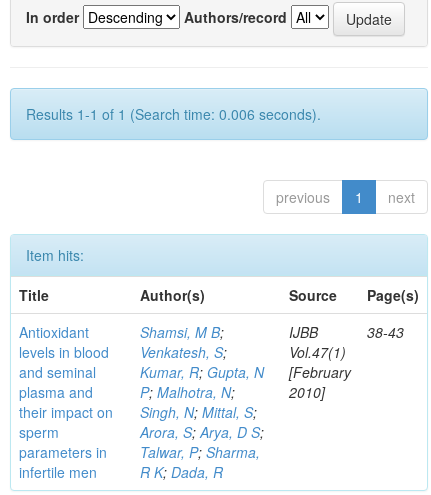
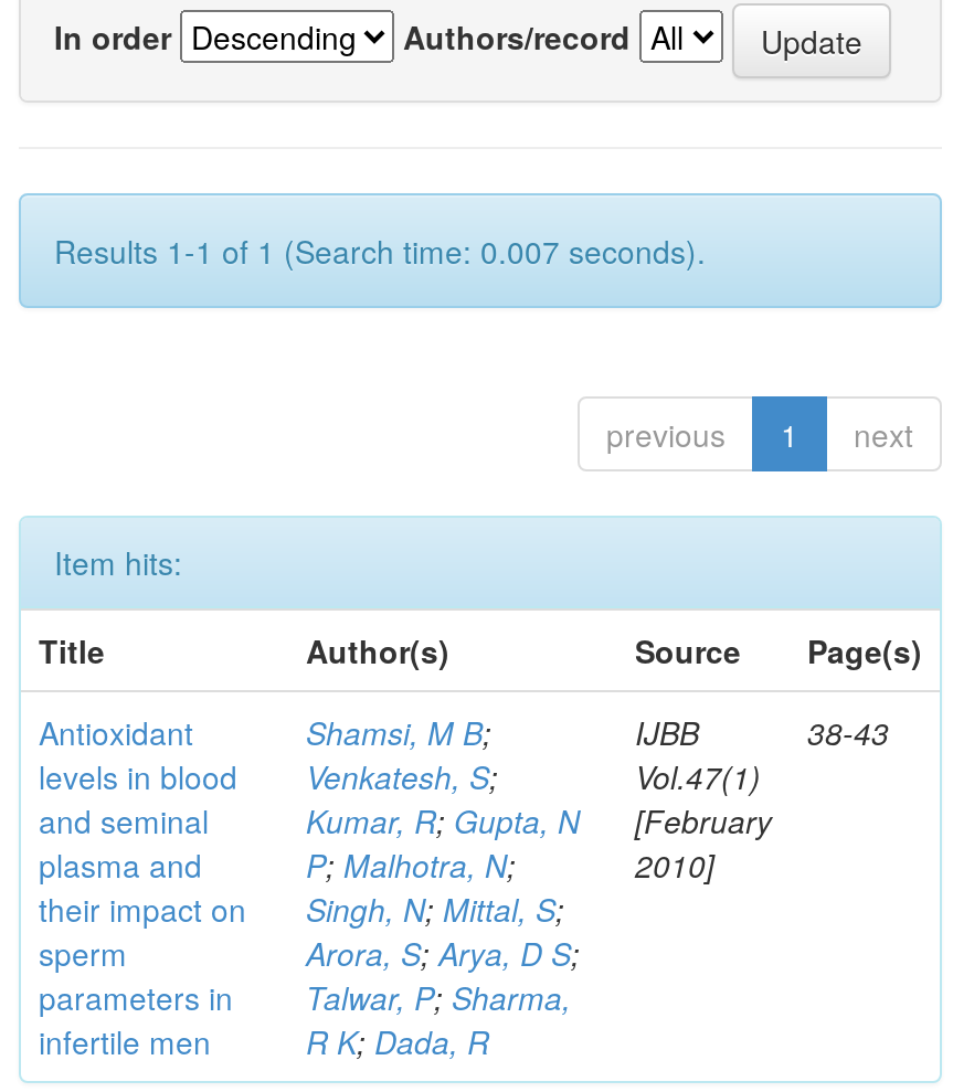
[26,104,321,124] Results 1-1 of 1 (Search time: 0.006 seconds). -> [54,229,706,273] Results 1-1 of 1 (Search time: 0.007 seconds).

